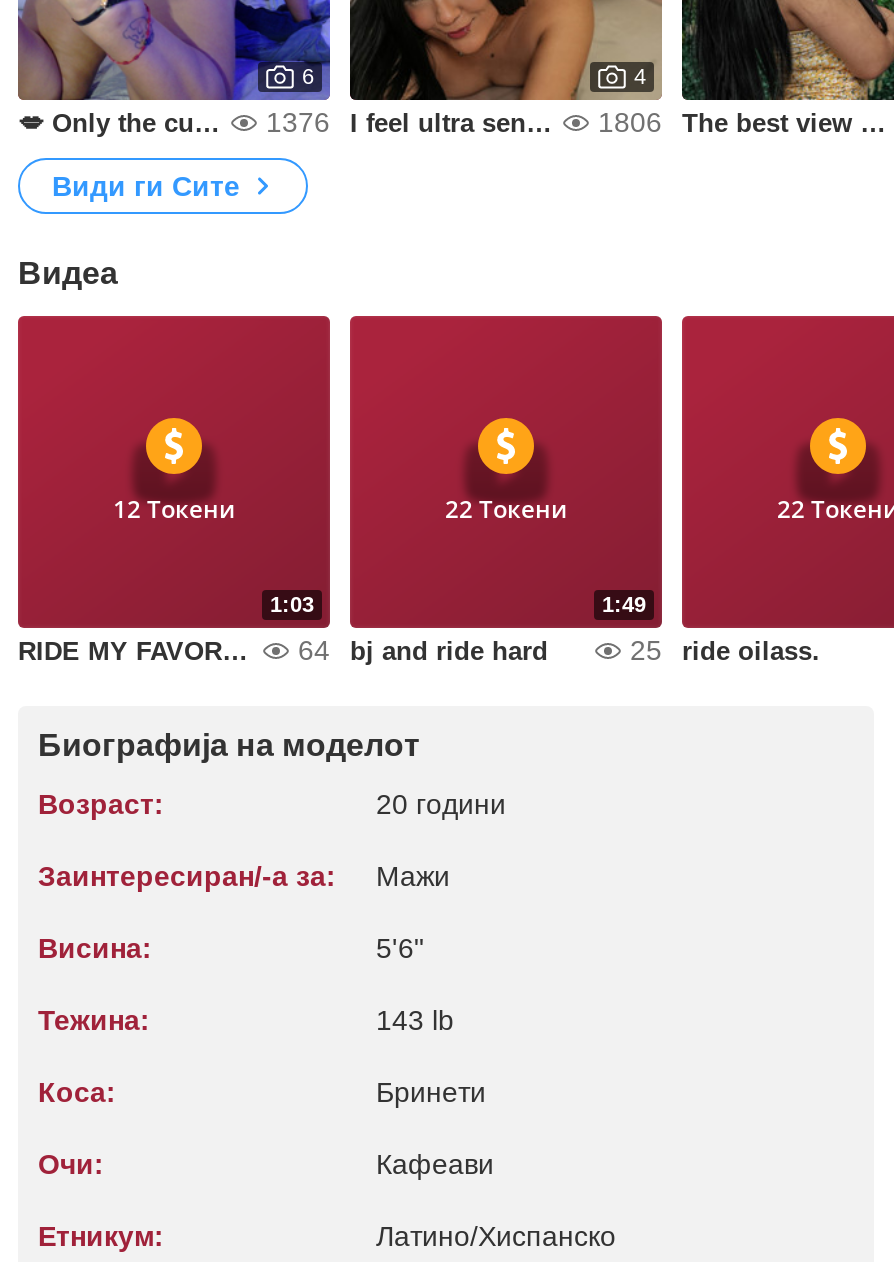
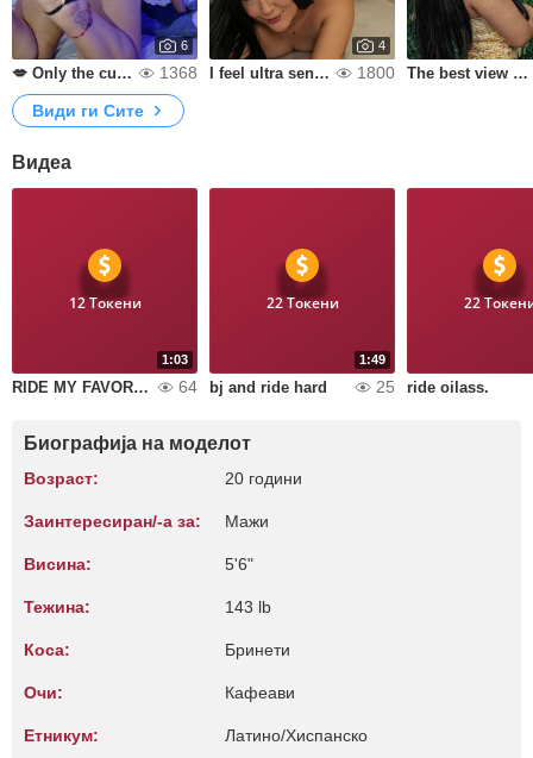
[266,106,330,138] 1376 -> [159,63,197,82] 1368
[598,106,662,138] 1806 -> [357,63,395,82] 1800

